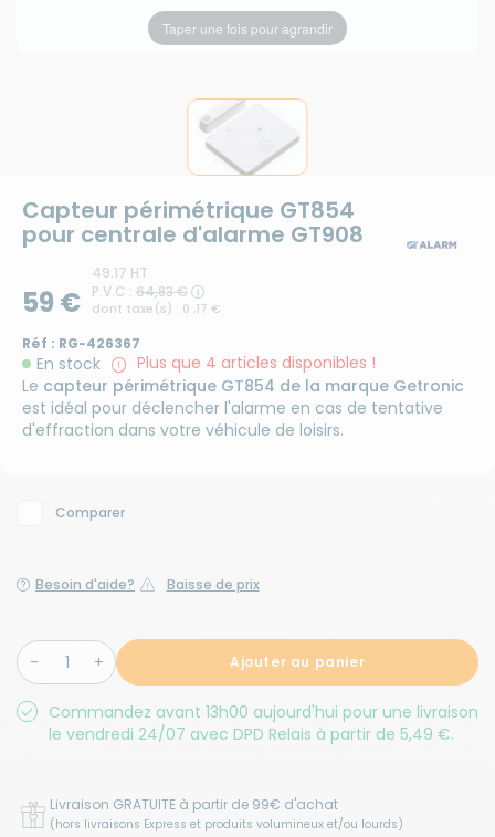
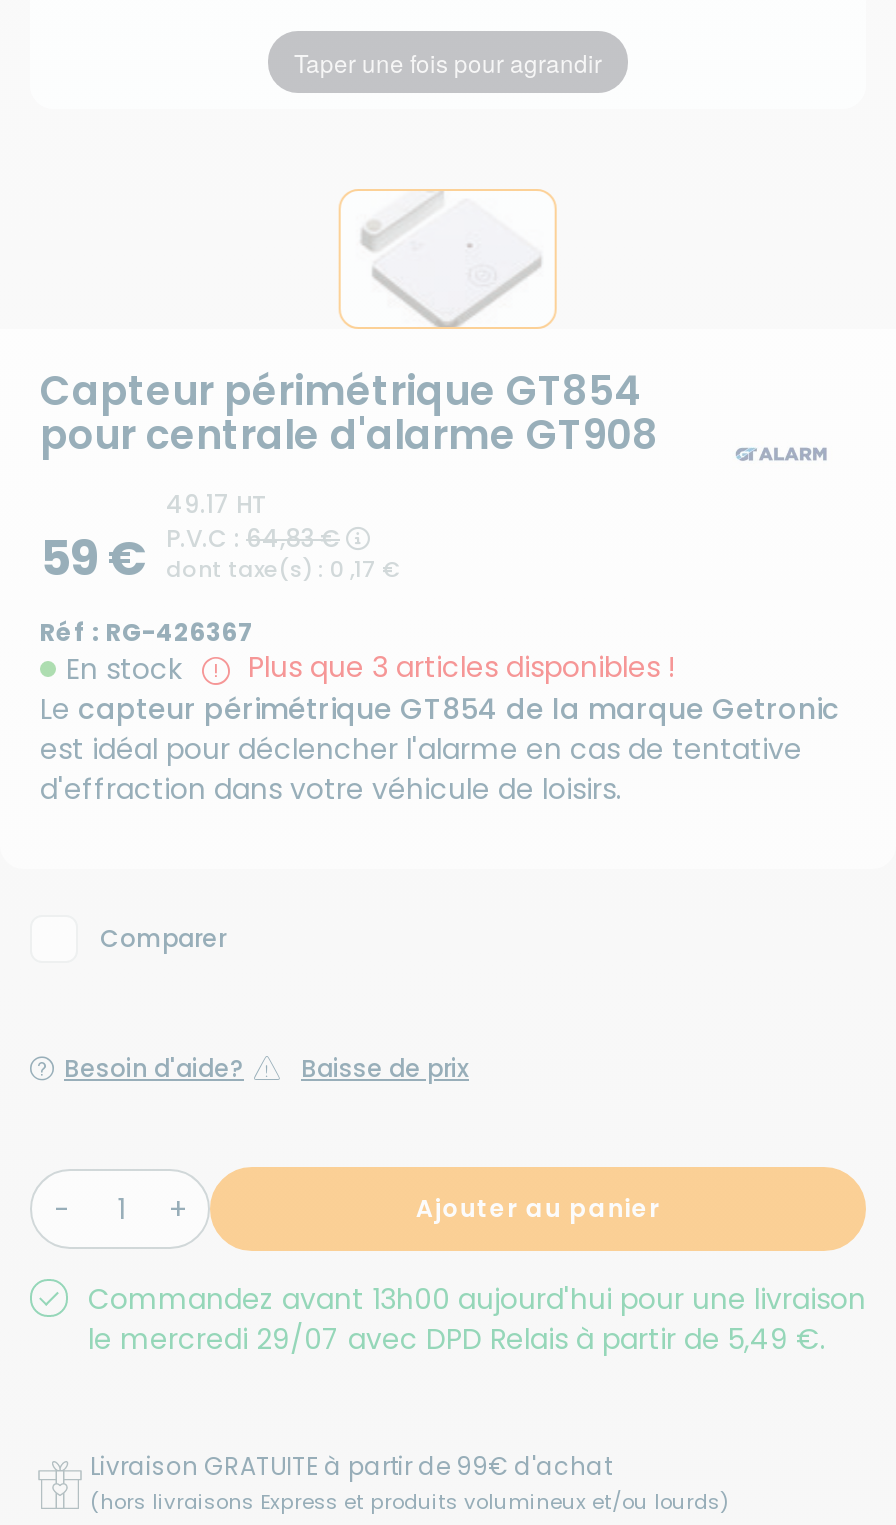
[133,352,376,374] Plus que 4 articles disponibles ! -> [240,648,676,688] Plus que 3 articles disponibles !
[49,723,454,745] le vendredi 24/07 avec DPD Relais à partir de 5,49 €. -> [88,1319,826,1359] le mercredi 29/07 avec DPD Relais à partir de 5,49 €.

